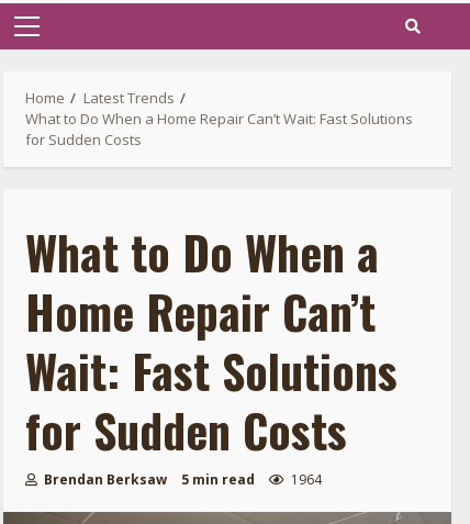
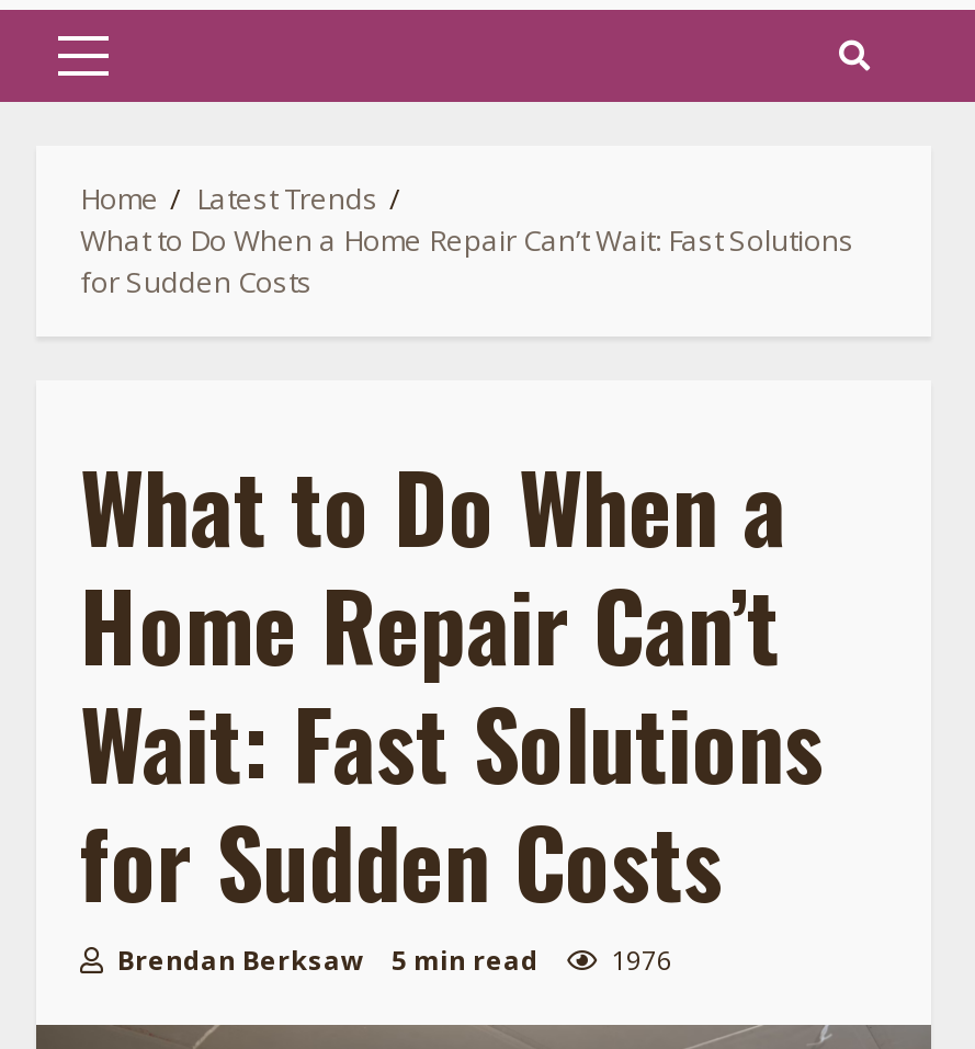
[41,470,322,489] Brendan Berksaw 5 min read 1964 -> [111,941,672,978] Brendan Berksaw 5 min read 1976

